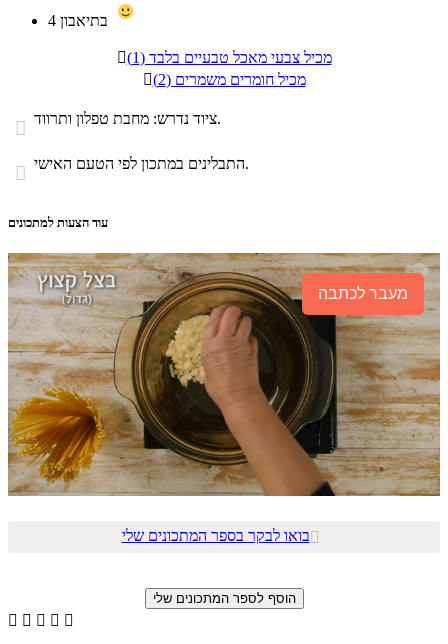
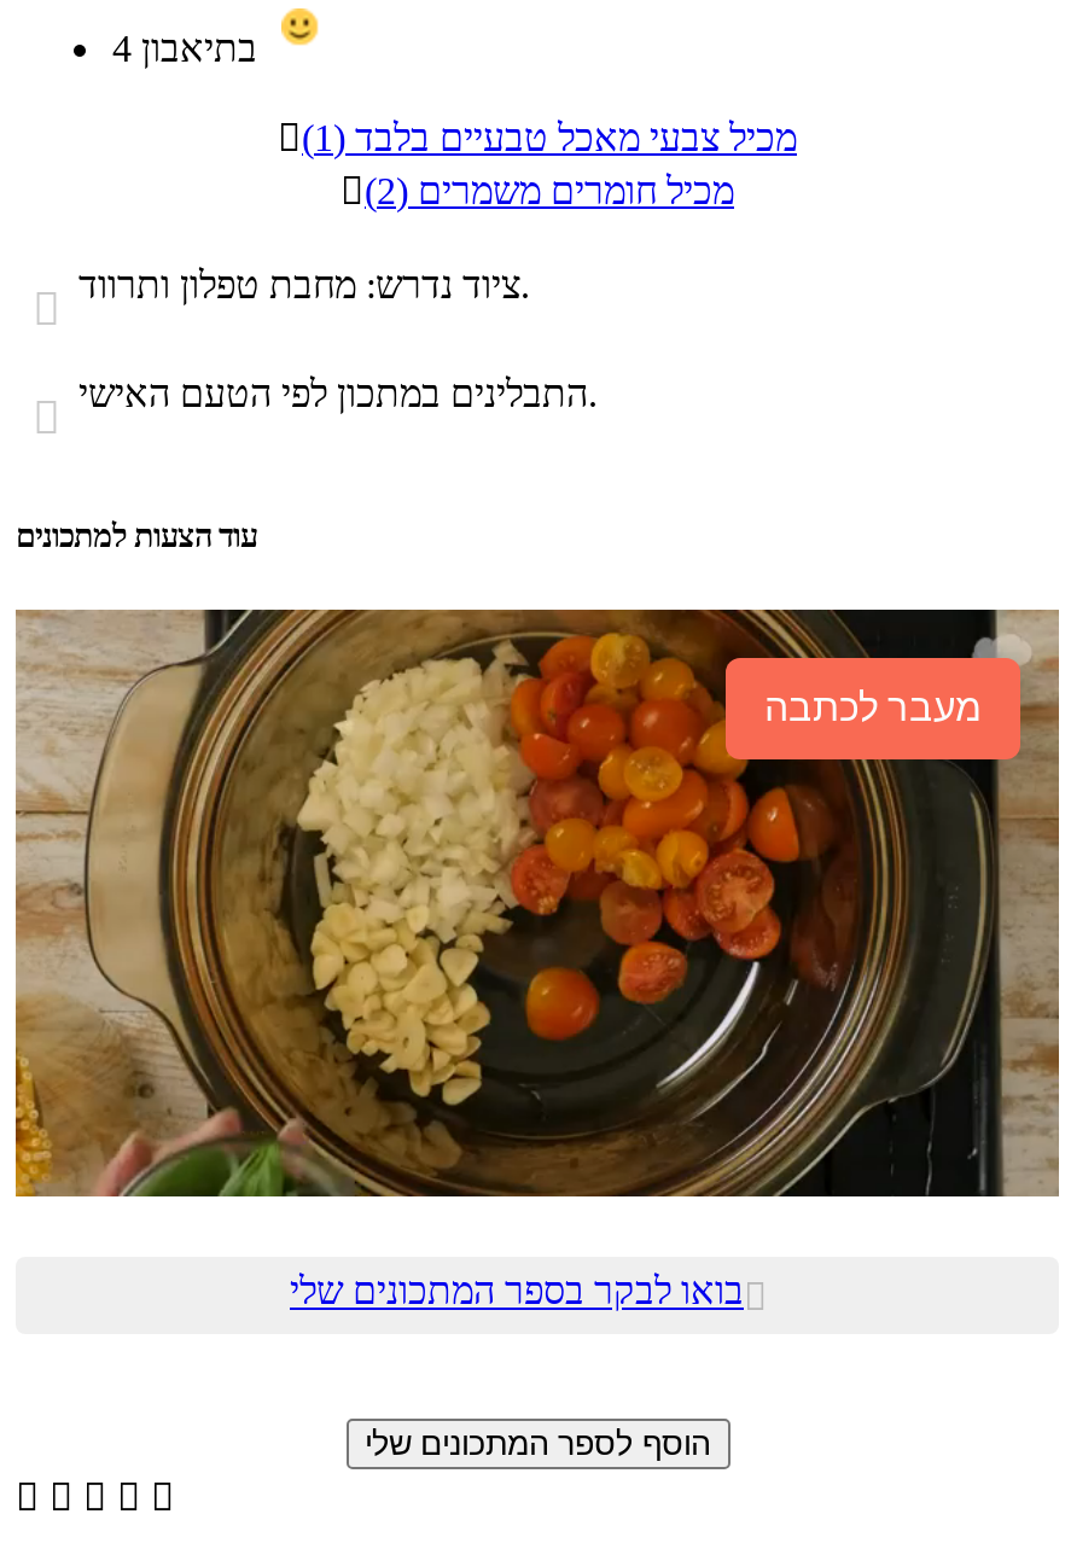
[8,252,440,497] [image] -> [13,607,1059,1199] [image]

